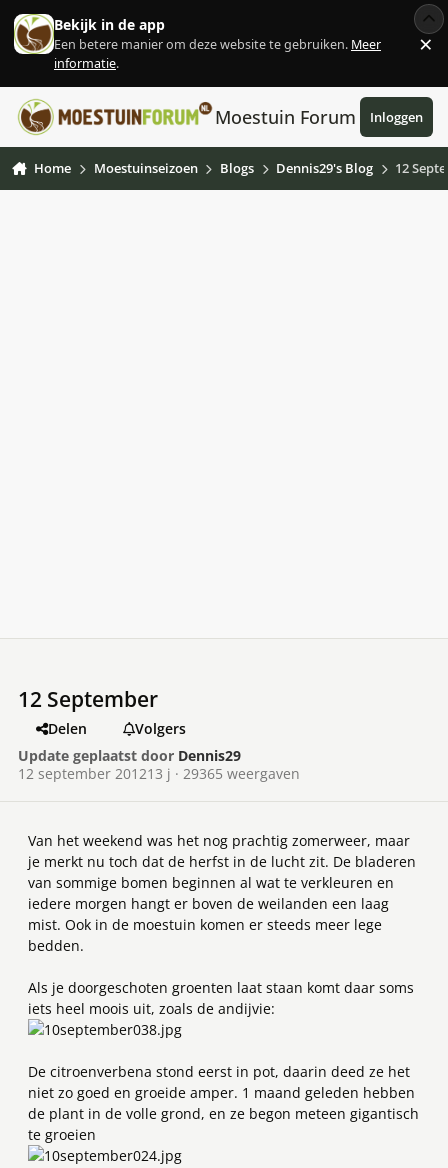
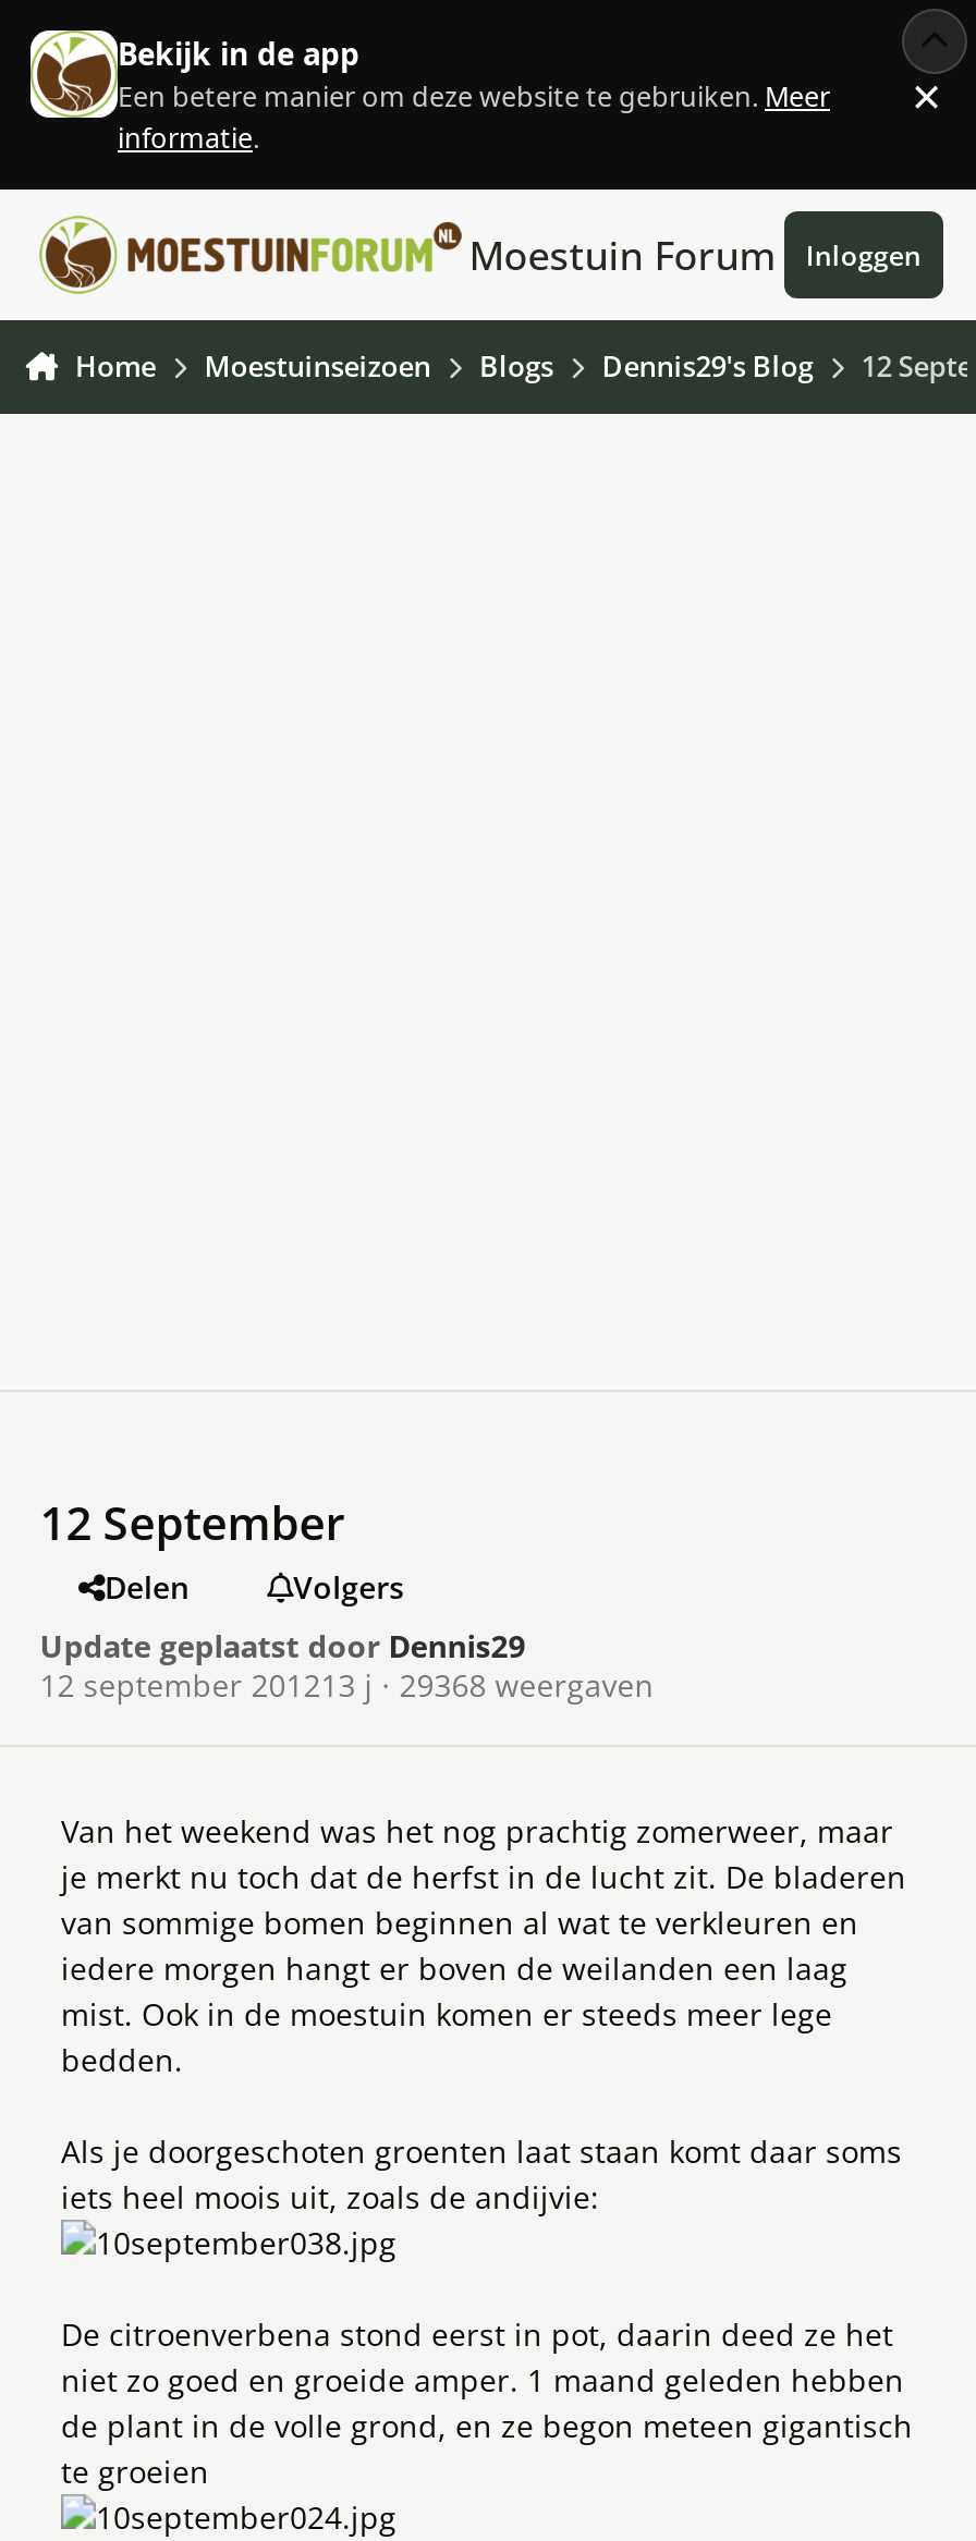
[18,764,300,783] 12 september 201213 j · 29365 weergaven -> [40,1663,654,1705] 12 september 201213 j · 29368 weergaven

